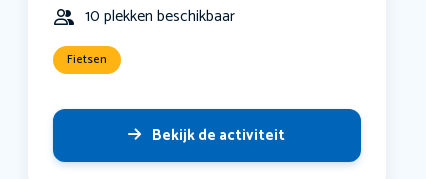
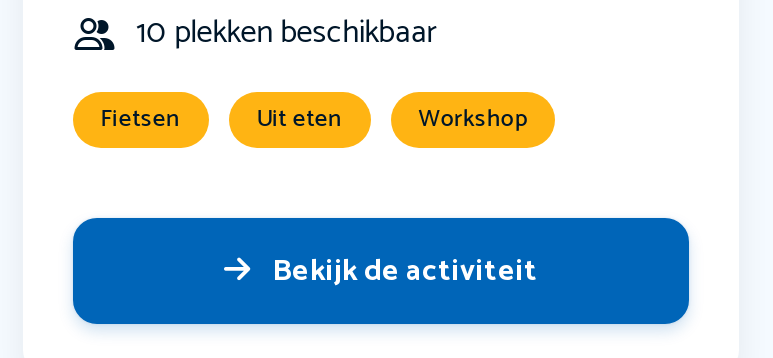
none -> [257,101,527,139] Uit eten | Workshop

